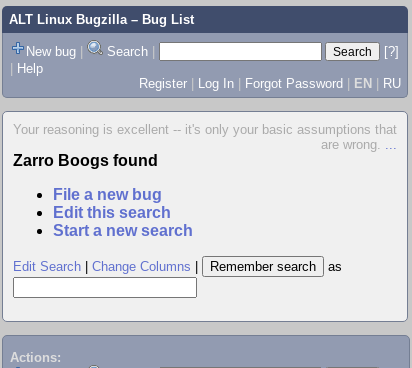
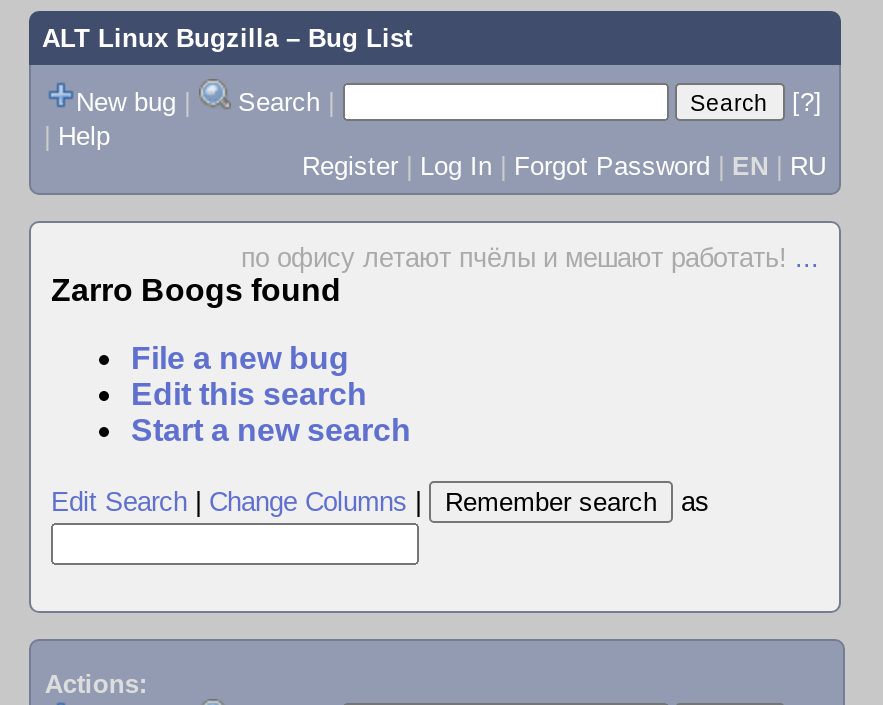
[13,122,397,152] Your reasoning is excellent -- it's only your basic assumptions that | are wrong.... -> [241,243,819,273] по офису летают пчёлы и мешают работать!...

